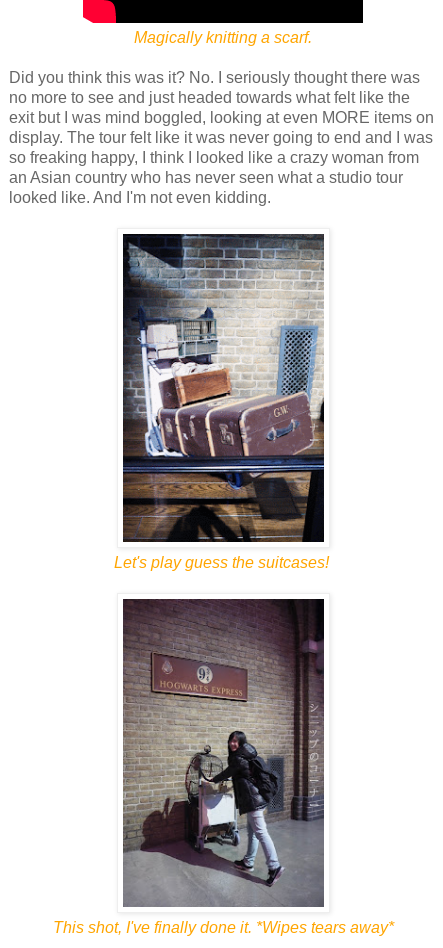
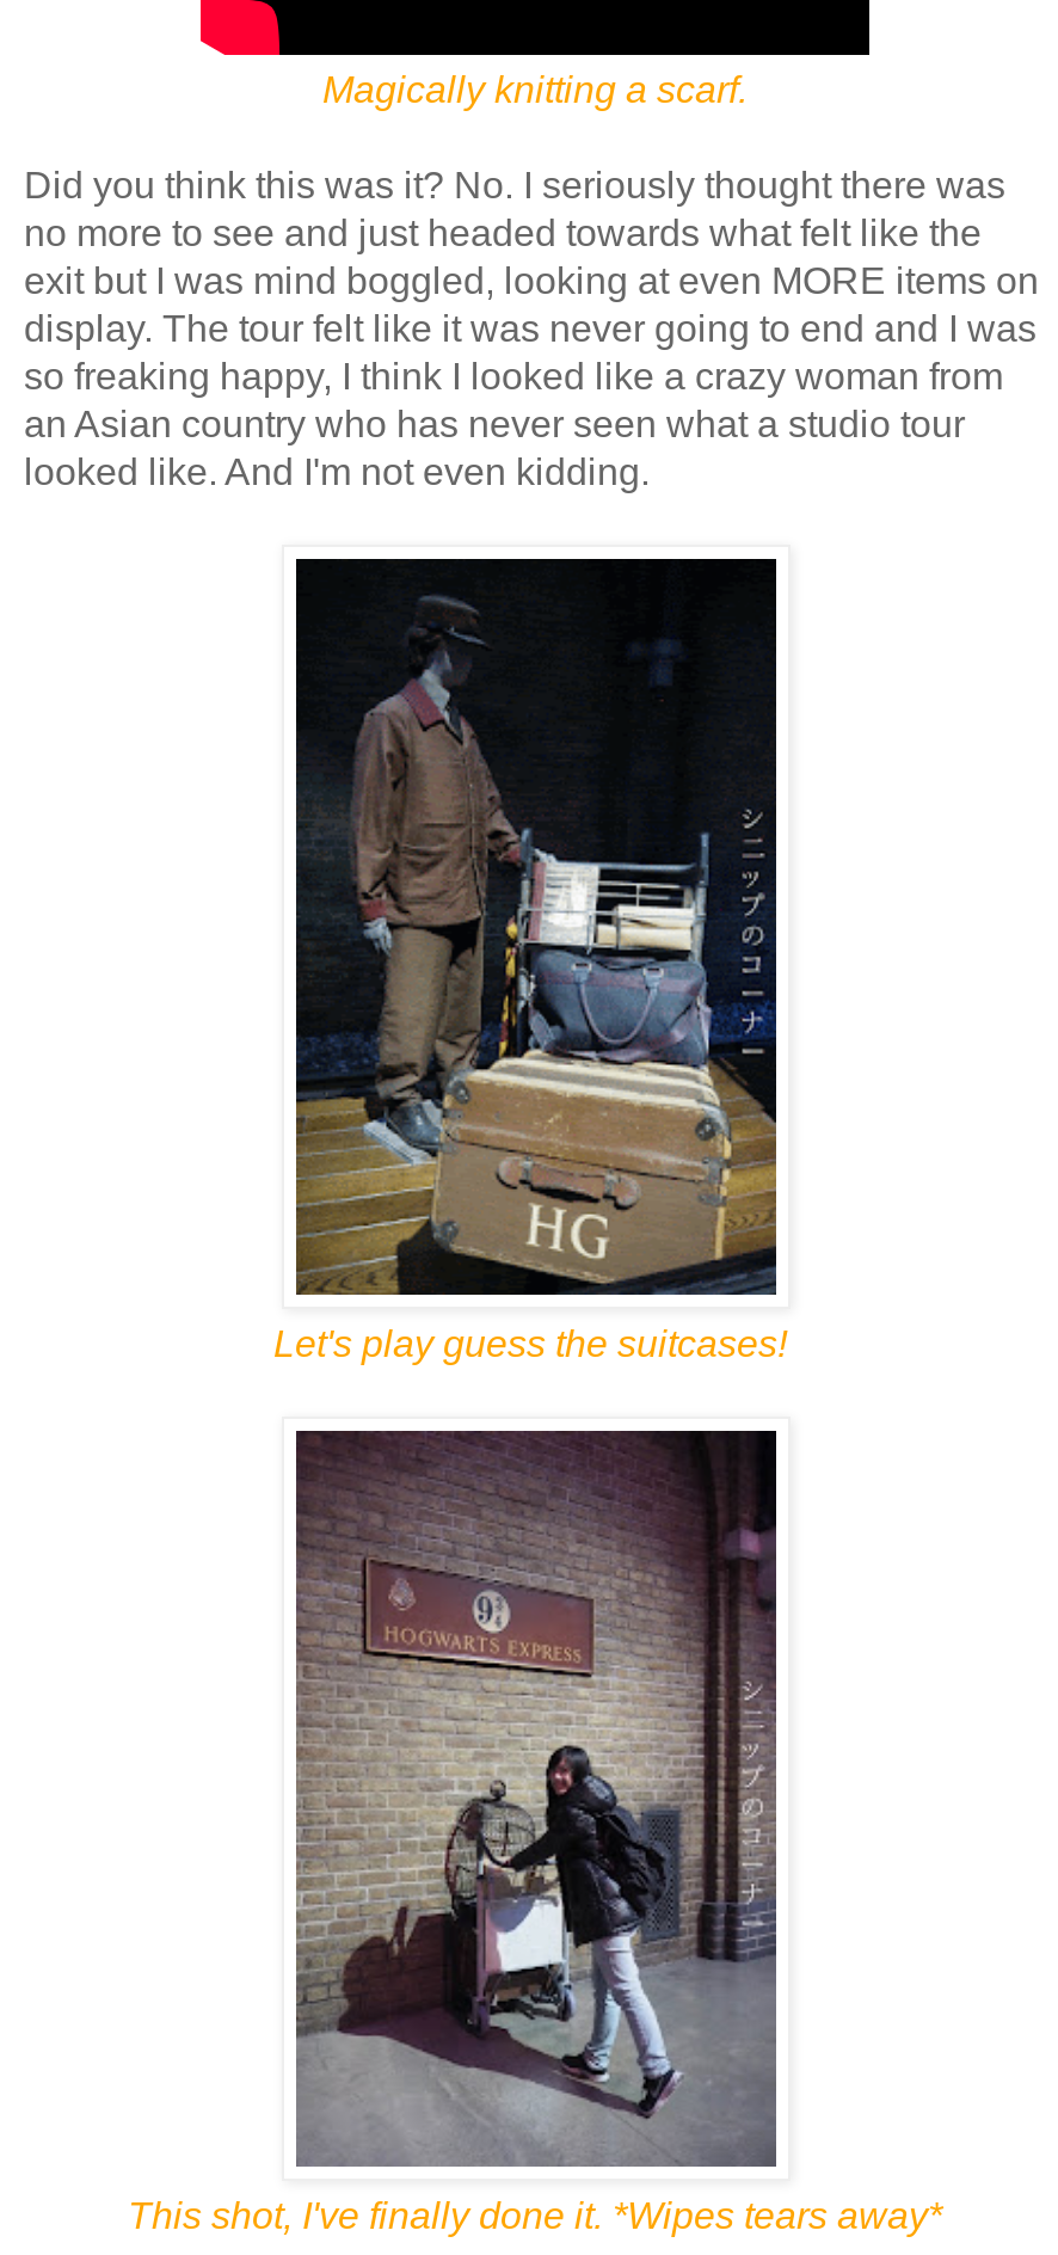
[122,233,325,542] [image] -> [294,559,779,1295] [image]

